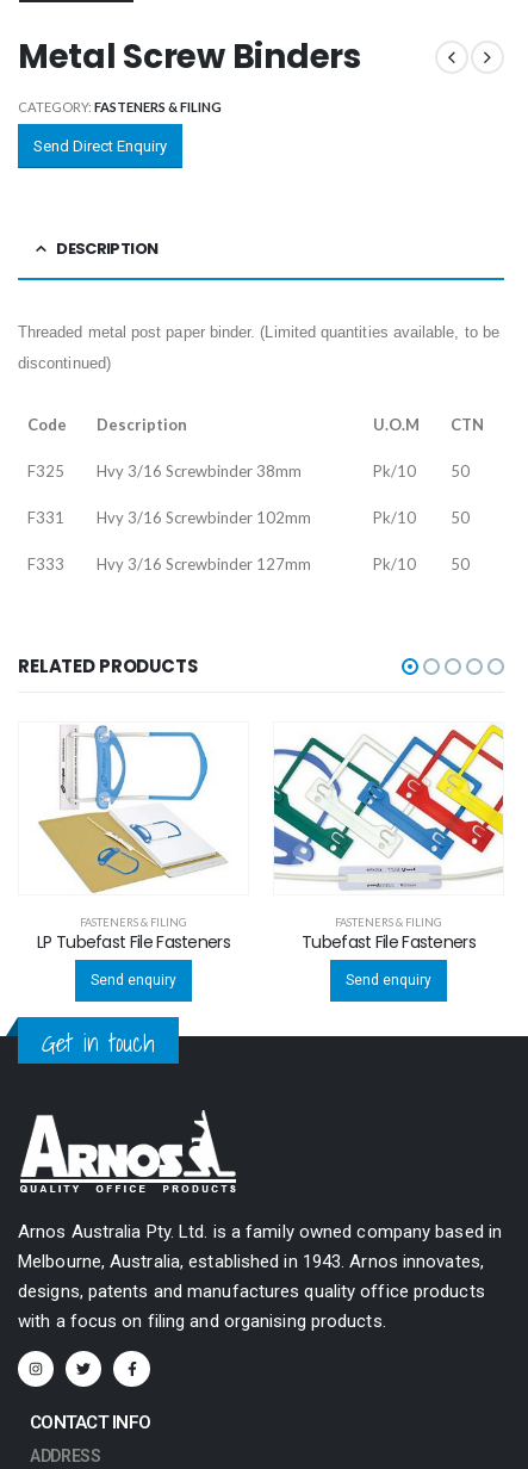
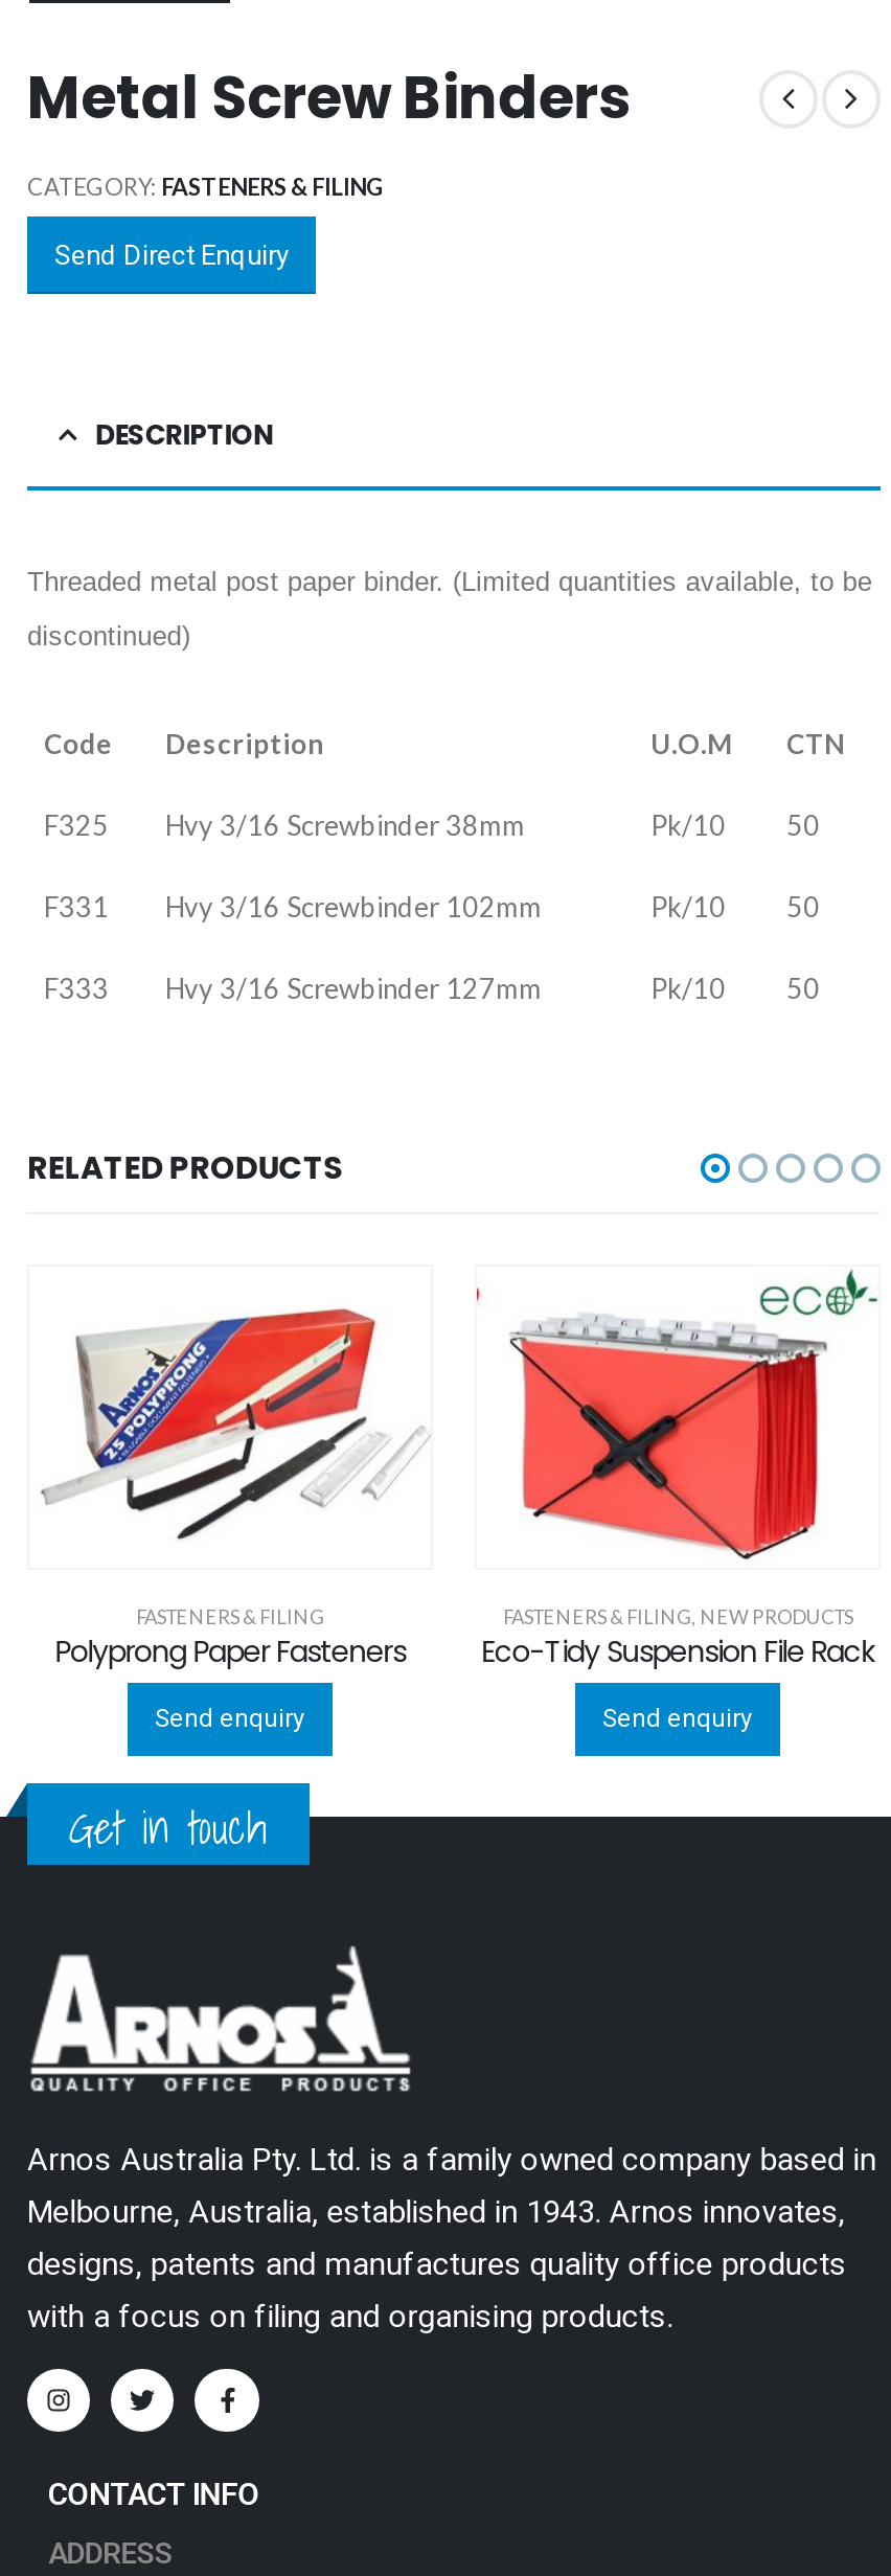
[27,725,230,953] [image] | LP Tubefast File Fasteners -> [40,1273,425,1671] [image] | Polyprong Paper Fasteners
[273,724,504,953] [image] | FASTENERS & FILING | Tubefast File Fasteners -> [475,1271,878,1671] [image] | FASTENERS & FILING, NEW PRODUCTS | Eco-Tidy Suspension File Rack

